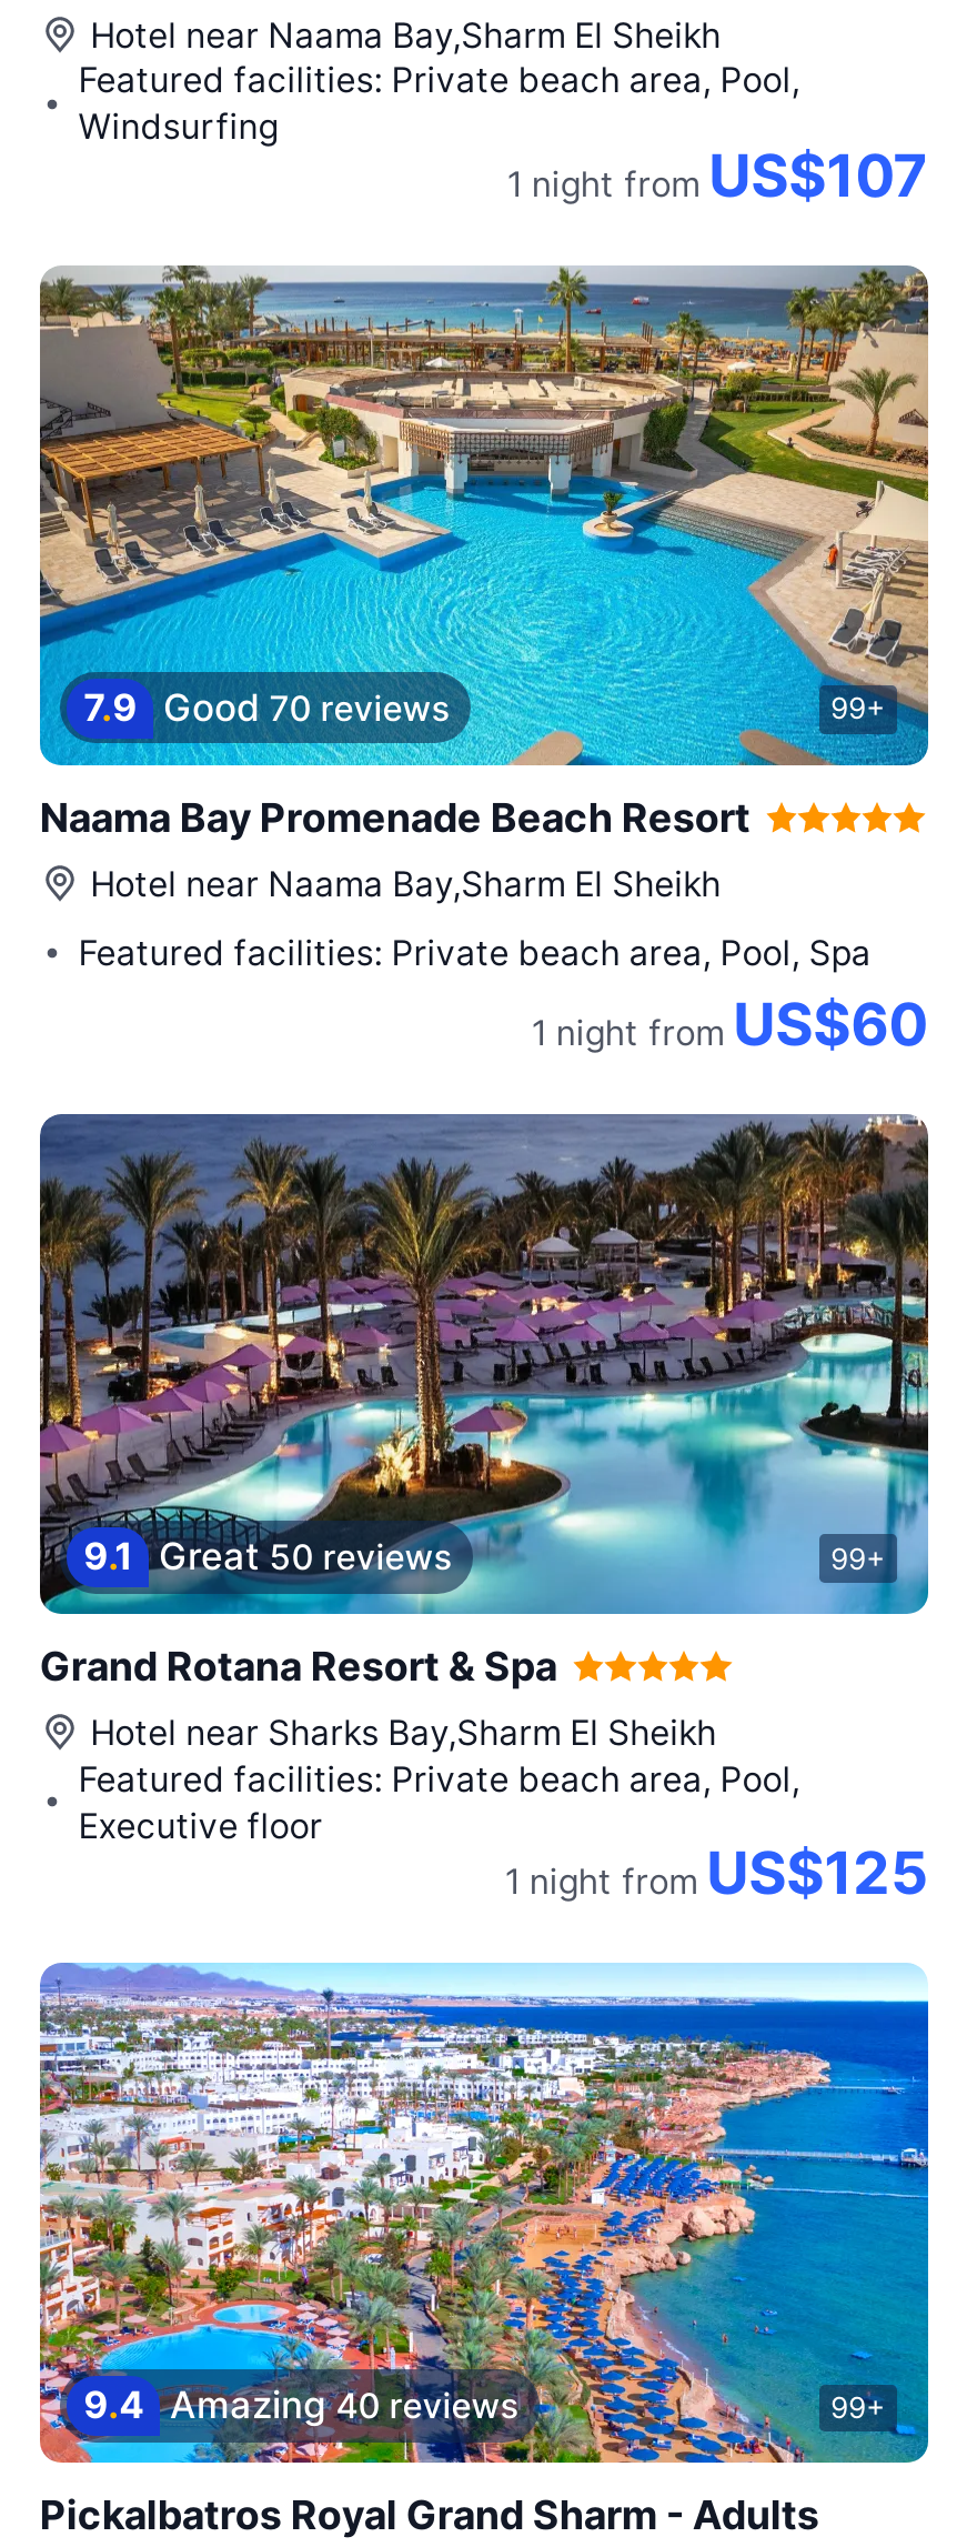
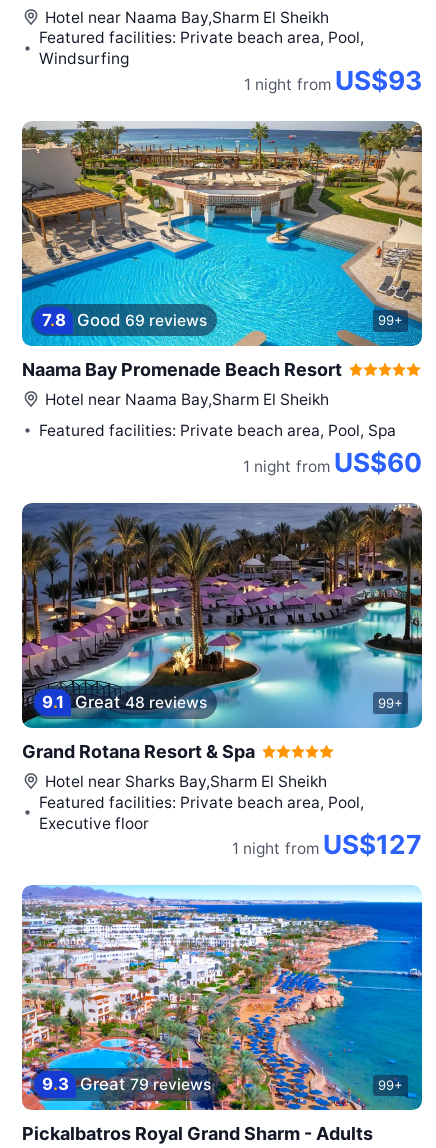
[507,141,928,210] 1 night from US$107 -> [244,65,422,96] 1 night from US$93
[83,684,449,729] 7.9 Good 70 reviews -> [42,310,207,330] 7.8 Good 69 reviews
[83,1533,451,1578] 9.1 Great 50 reviews -> [42,692,207,712] 9.1 Great 48 reviews
[505,1839,928,1907] 1 night from US$125 -> [232,829,422,860] 1 night from US$127
[83,2382,518,2427] 9.4 Amazing 40 reviews -> [42,1074,211,1094] 9.3 Great 79 reviews

